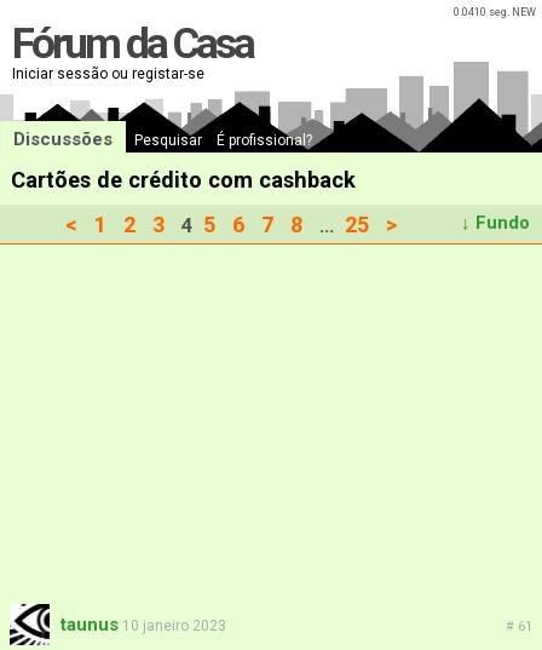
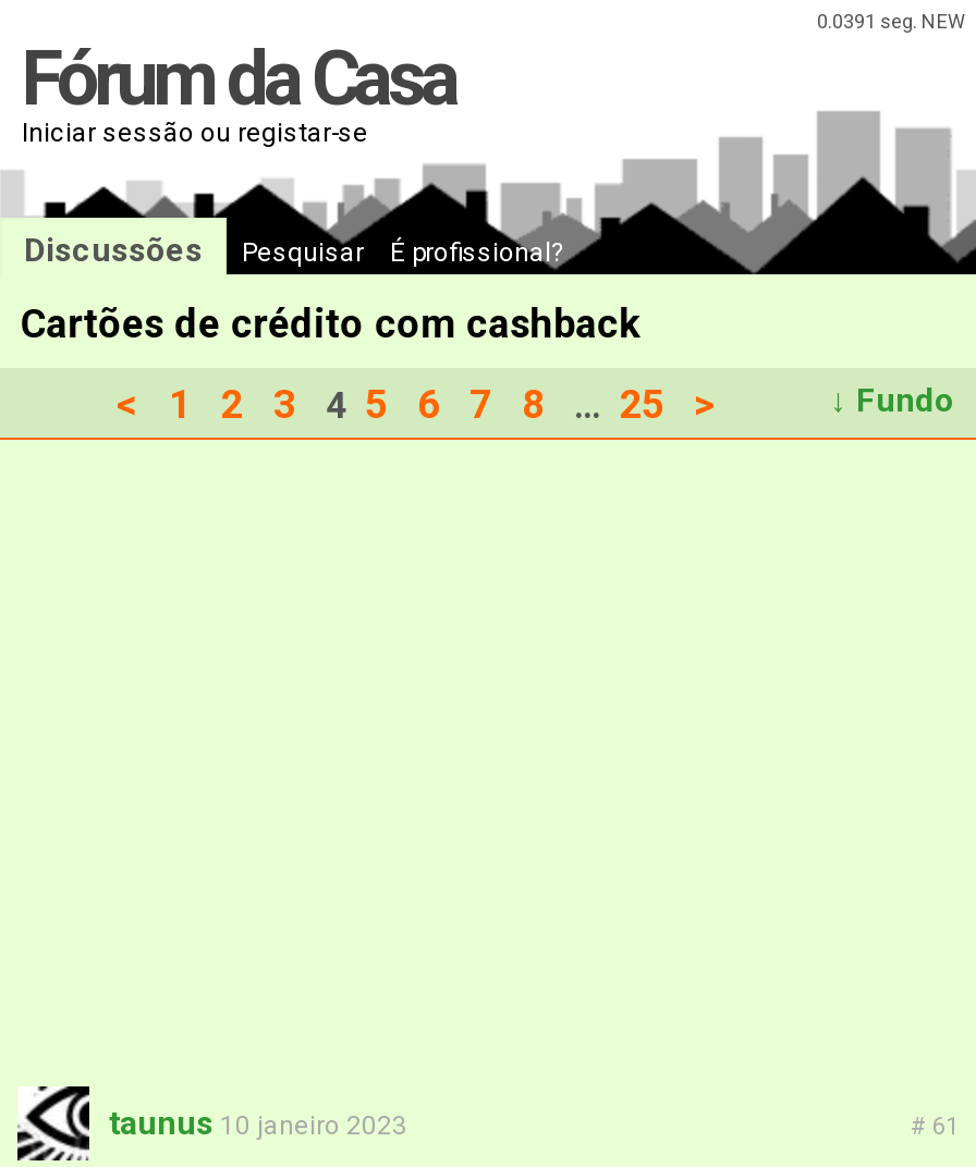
[454,6,536,18] 0.0410 seg. NEW -> [817,11,965,33] 0.0391 seg. NEW

